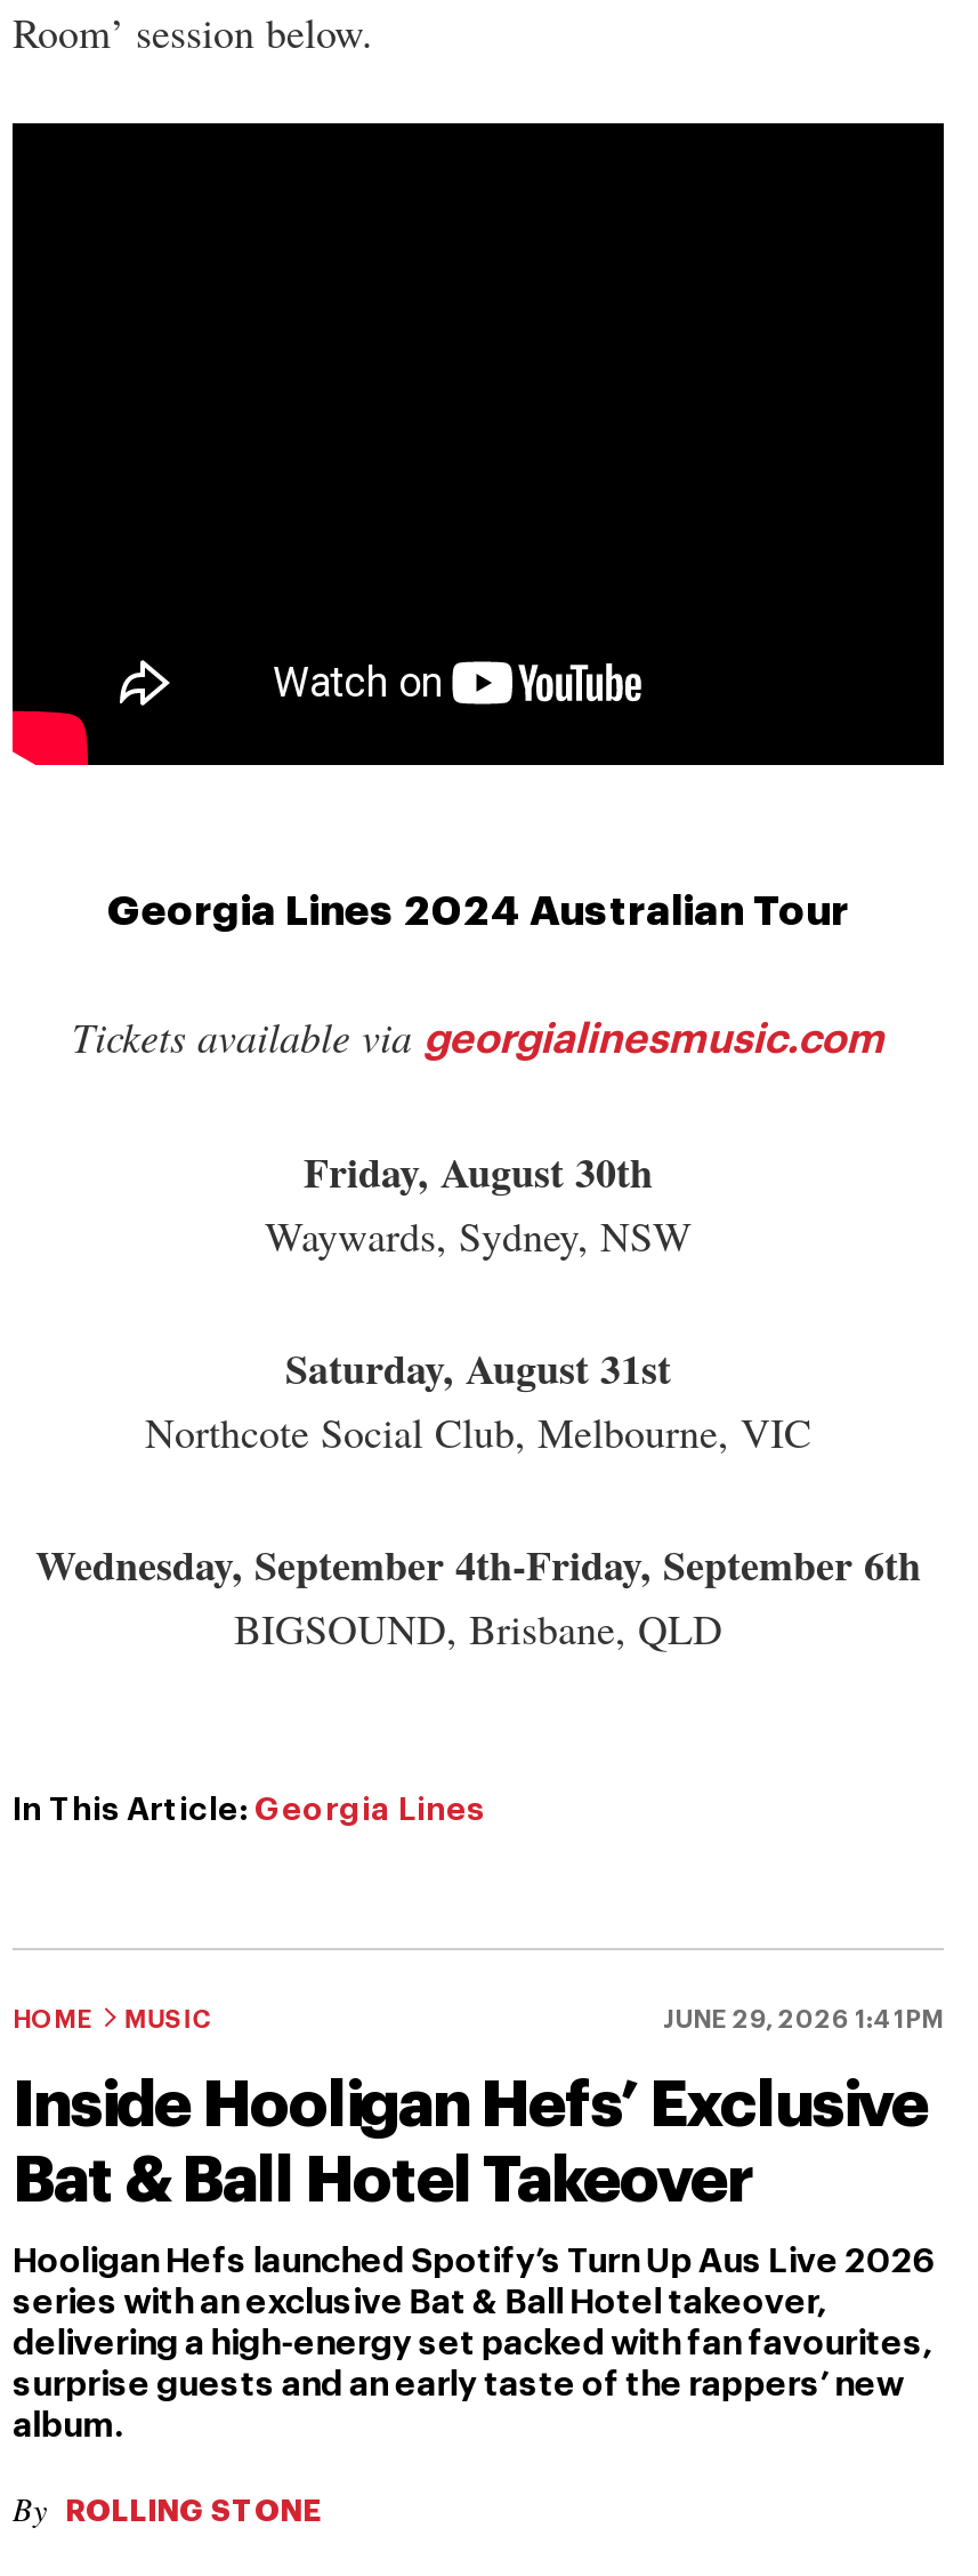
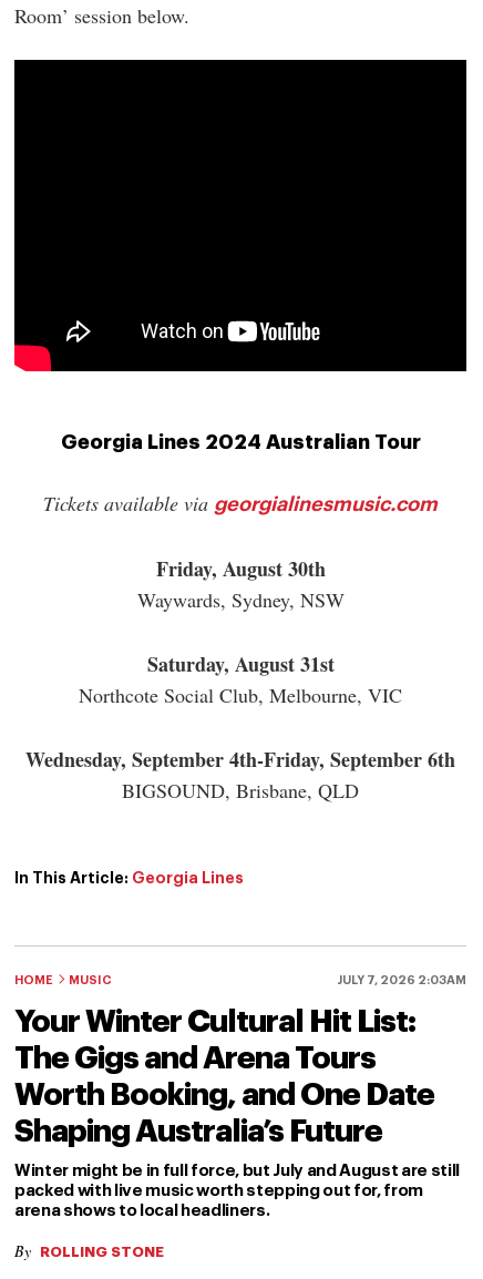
[663,2007,944,2032] JUNE 29, 2026 1:41PM -> [337,974,466,986] JULY 7, 2026 2:03AM
[13,2073,928,2213] Inside Hooligan Hefs’ Exclusive | Bat & Ball Hotel Takeover -> [14,1006,434,1147] Your Winter Cultural Hit List: | The Gigs and Arena Tours | Worth Booking, and One Date | Shaping Australia’s Future
[13,2245,935,2443] Hooligan Hefs launched Spotify’s Turn Up Aus Live 2026 | series with an exclusive Bat & Ball Hotel takeover, | delivering a high-energy set packed with fan favourites, | surprise guests and an early taste of the rappers’ new | album. -> [14,1163,460,1219] Winter might be in full force, but July and August are still | packed with live music worth stepping out for, from | arena shows to local headliners.

